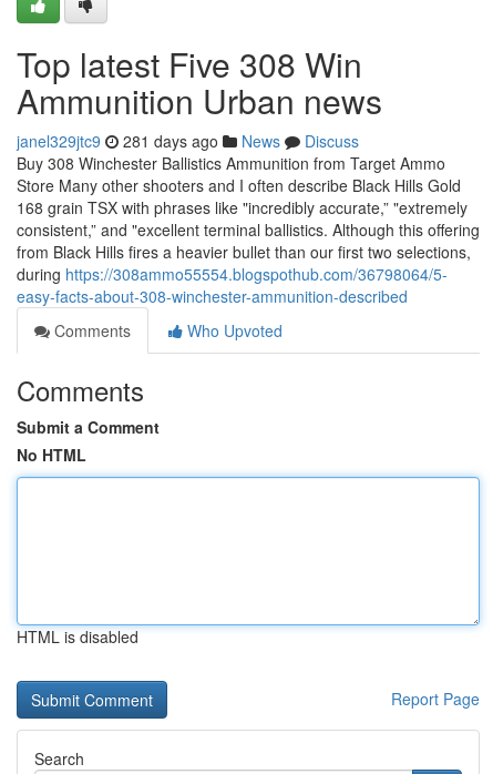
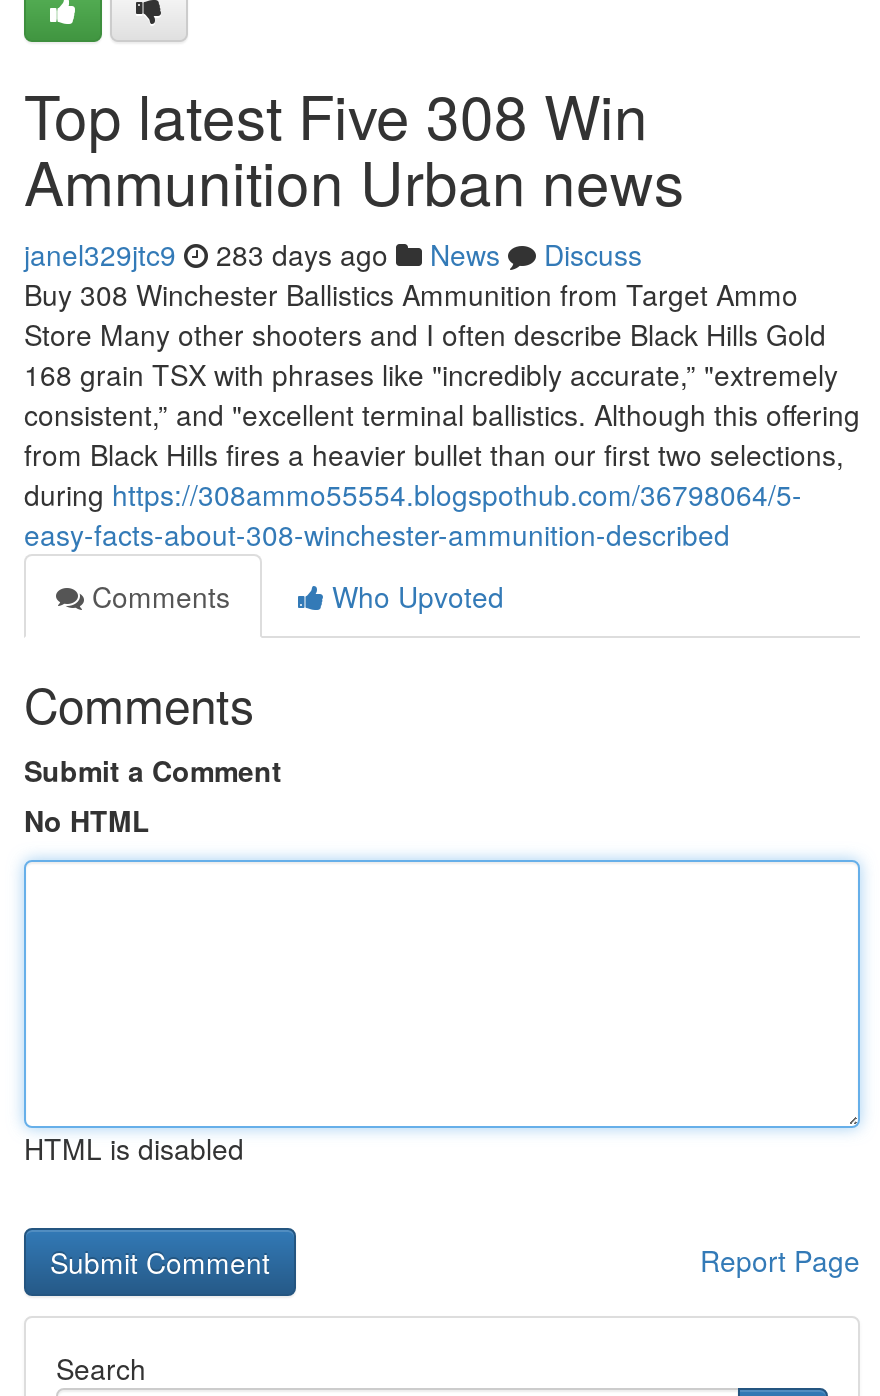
[17,130,359,152] janel329jtc9 281 days ago News Discuss -> [24,234,642,274] janel329jtc9 283 days ago News Discuss

